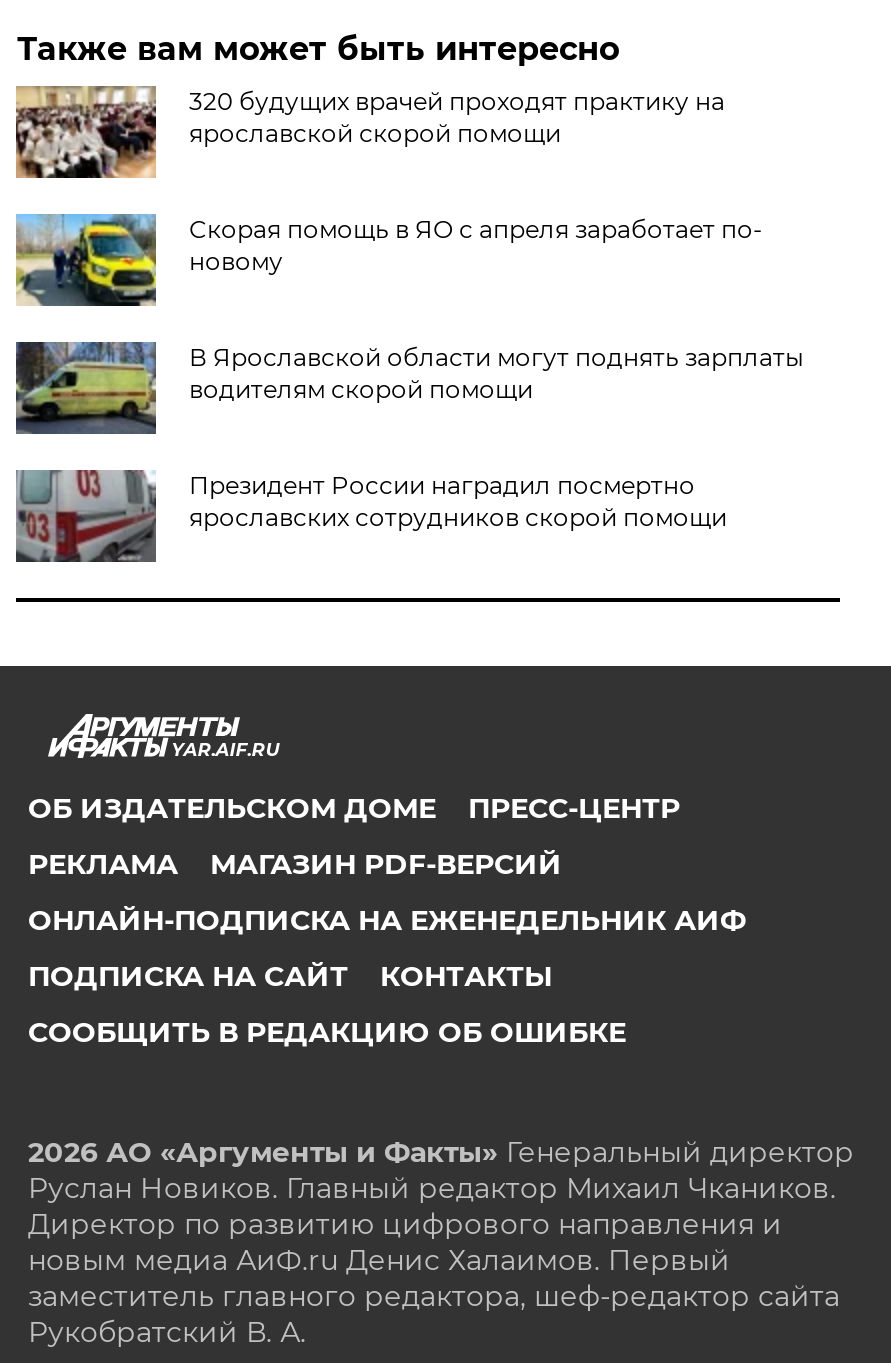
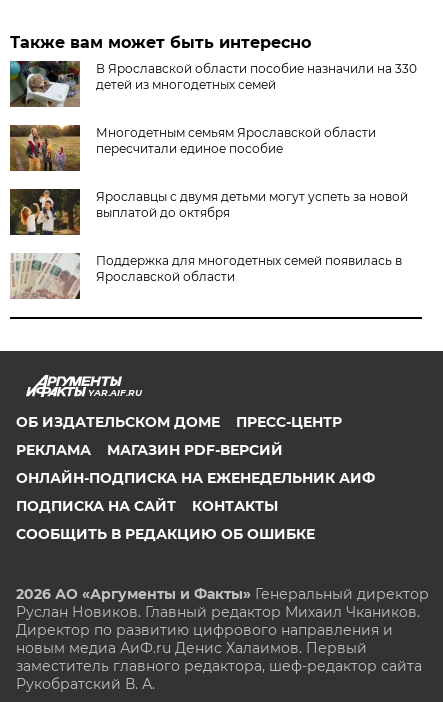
[14,84,725,180] [image] | 320 будущих врачей проходят практику на | ярославской скорой помощи -> [9,60,417,108] [image] | В Ярославской области пособие назначили на 330 | детей из многодетных семей
[14,212,763,308] [image] | Скорая помощь в ЯО с апреля заработает по- | новому -> [9,124,376,172] [image] | Многодетным семьям Ярославской области | пересчитали единое пособие
[14,340,803,434] [image] | В Ярославской области могут поднять зарплаты | водителям скорой помощи -> [10,188,408,235] [image] | Ярославцы с двумя детьми могут успеть за новой | выплатой до октября
[16,468,727,564] [image] | Президент России наградил посмертно | ярославских сотрудников скорой помощи -> [11,252,402,300] [image] | Поддержка для многодетных семей появилась в | Ярославской области

